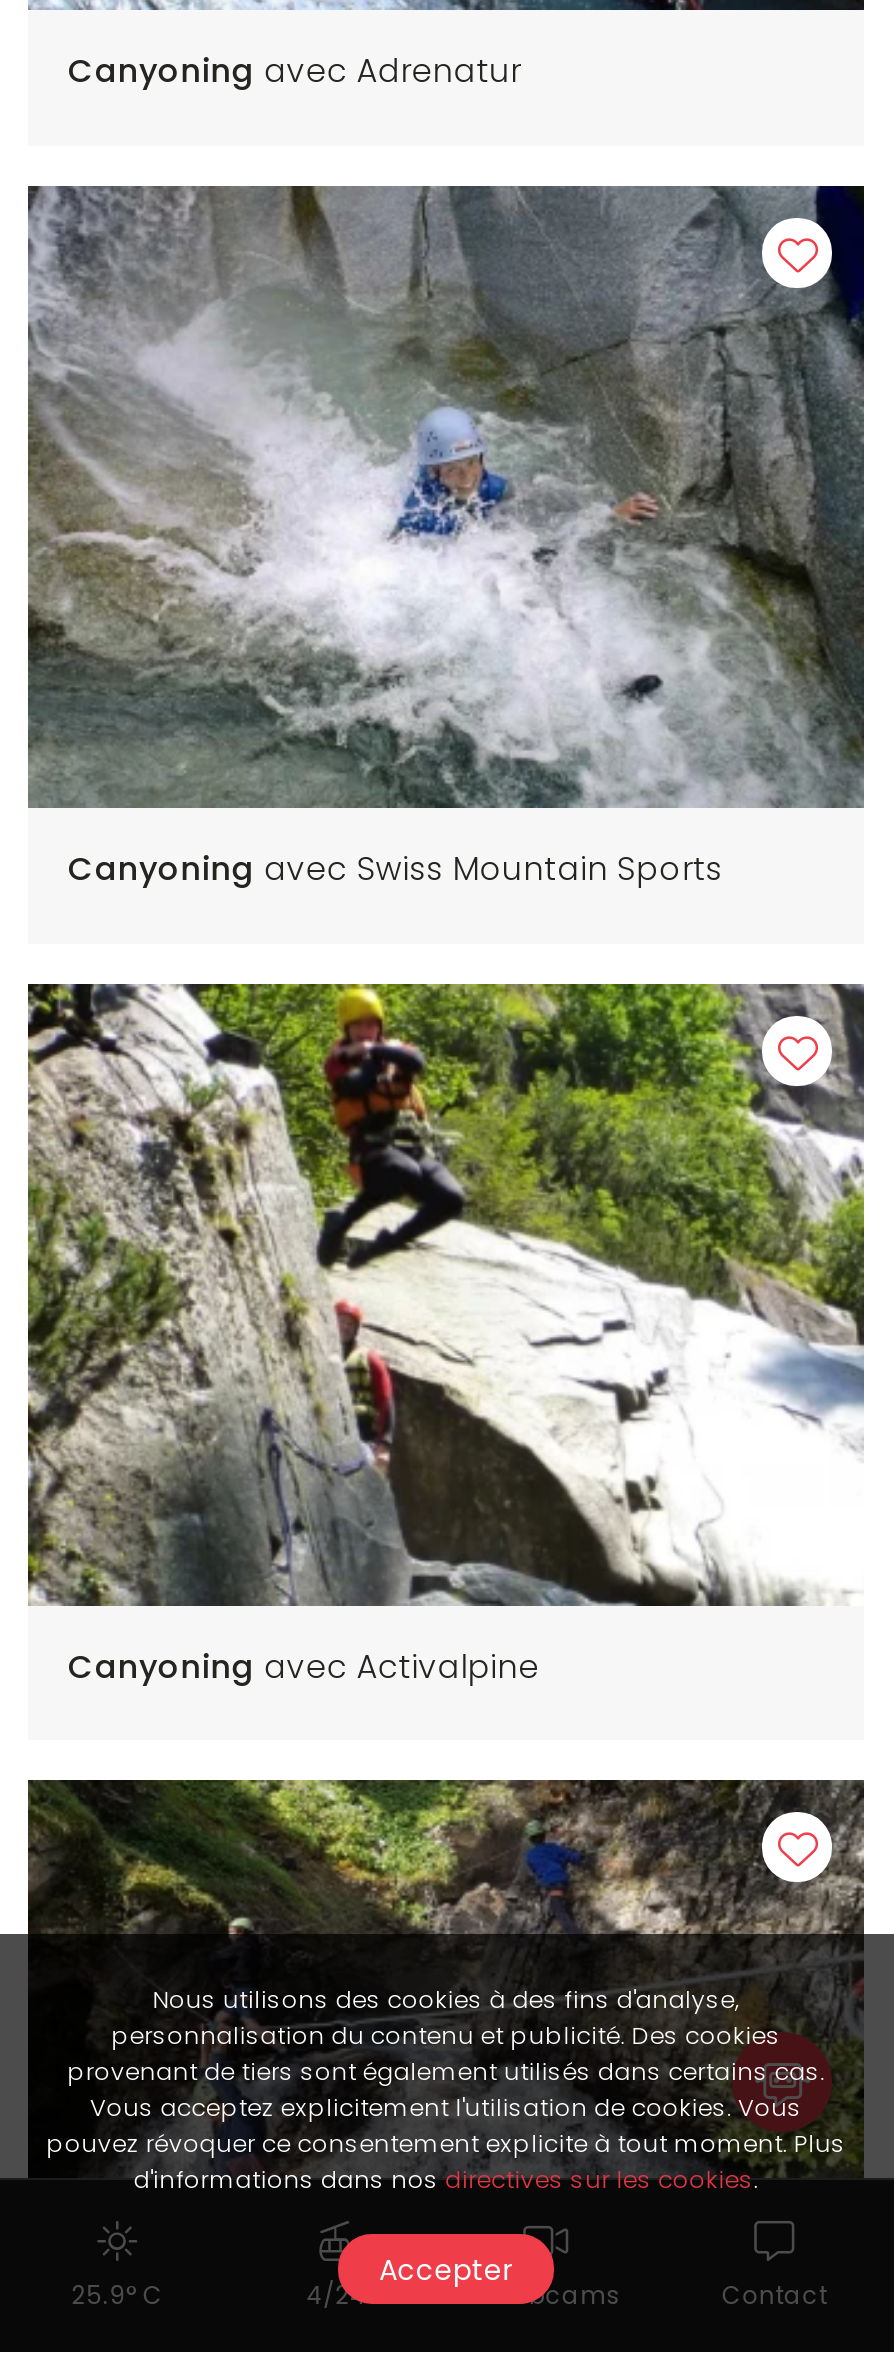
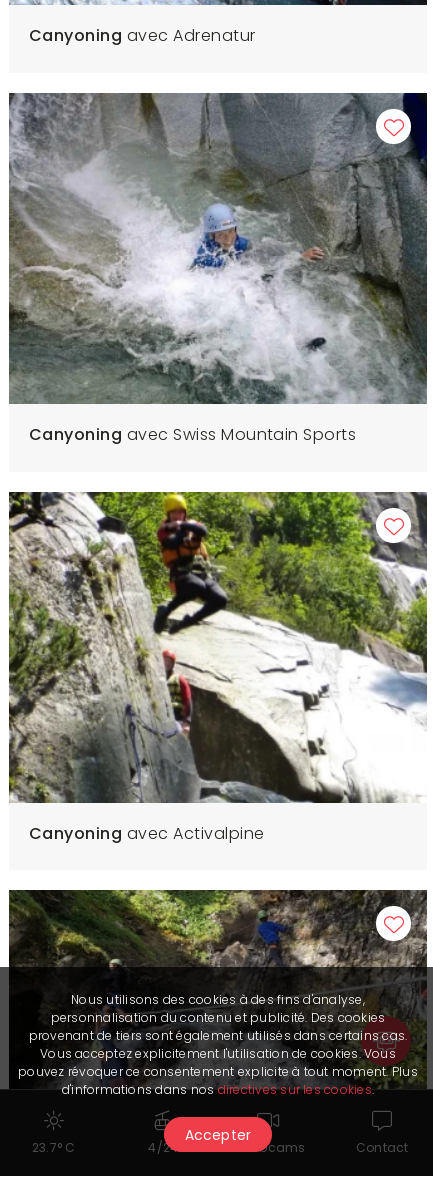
[72,2278,163,2312] 25.9° C -> [32,1139,76,1156] 23.7° C

